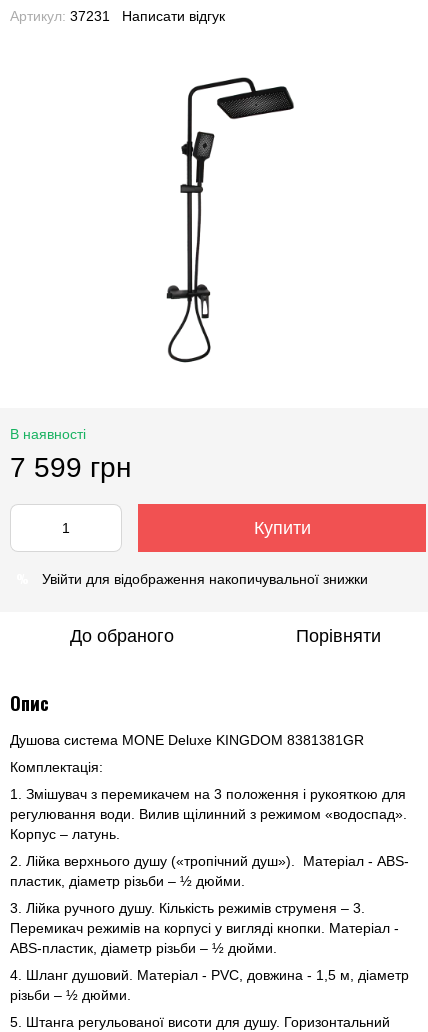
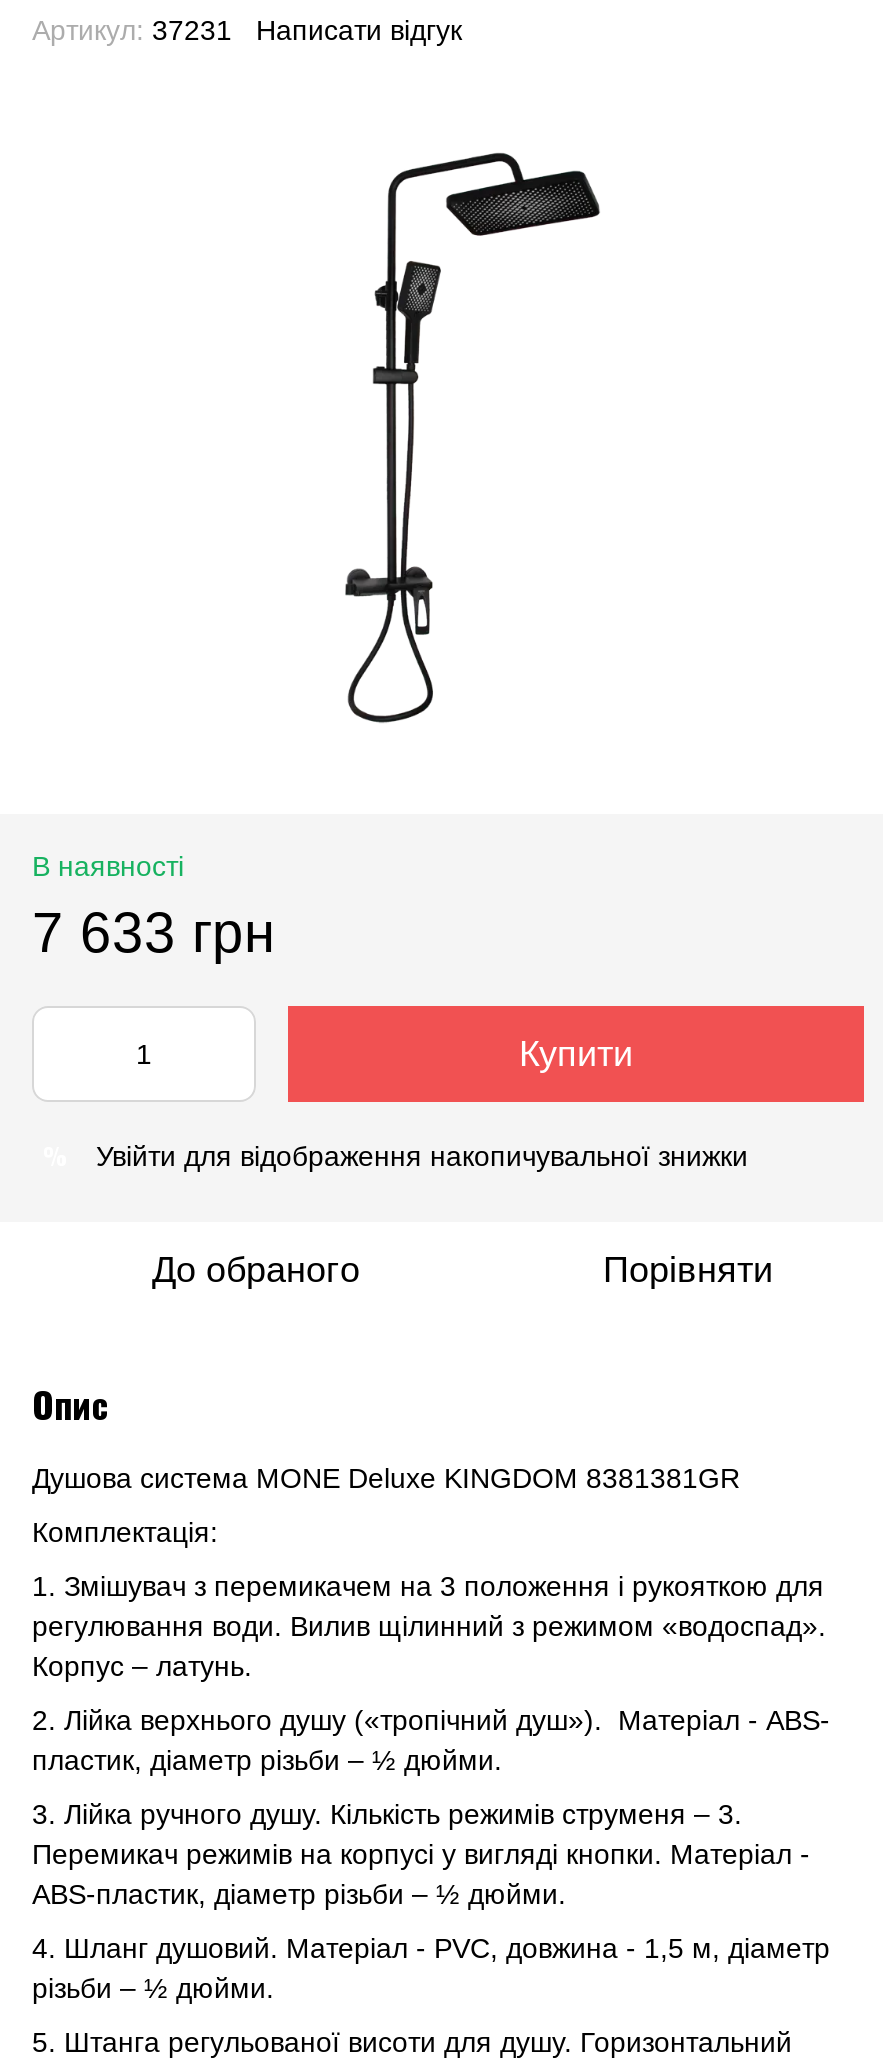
[10,452,131,483] 7 599 грн -> [32,901,274,963] 7 633 грн

